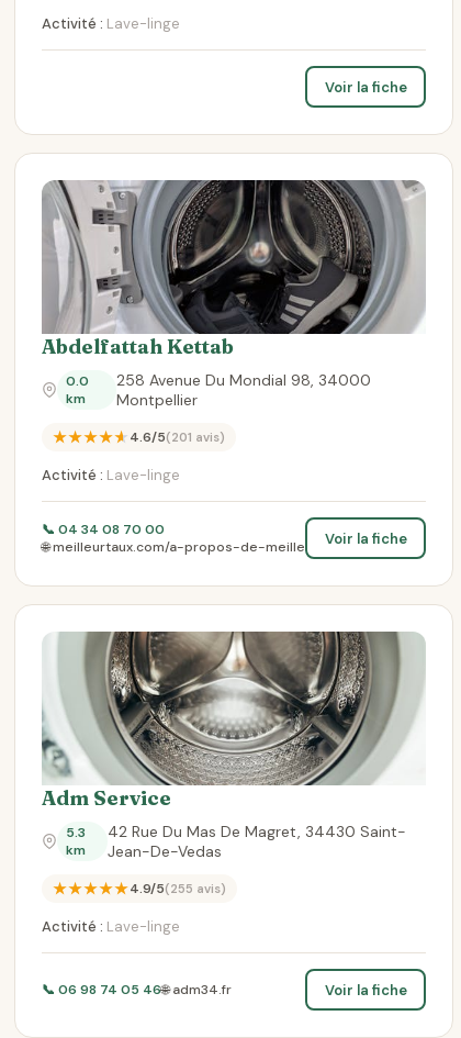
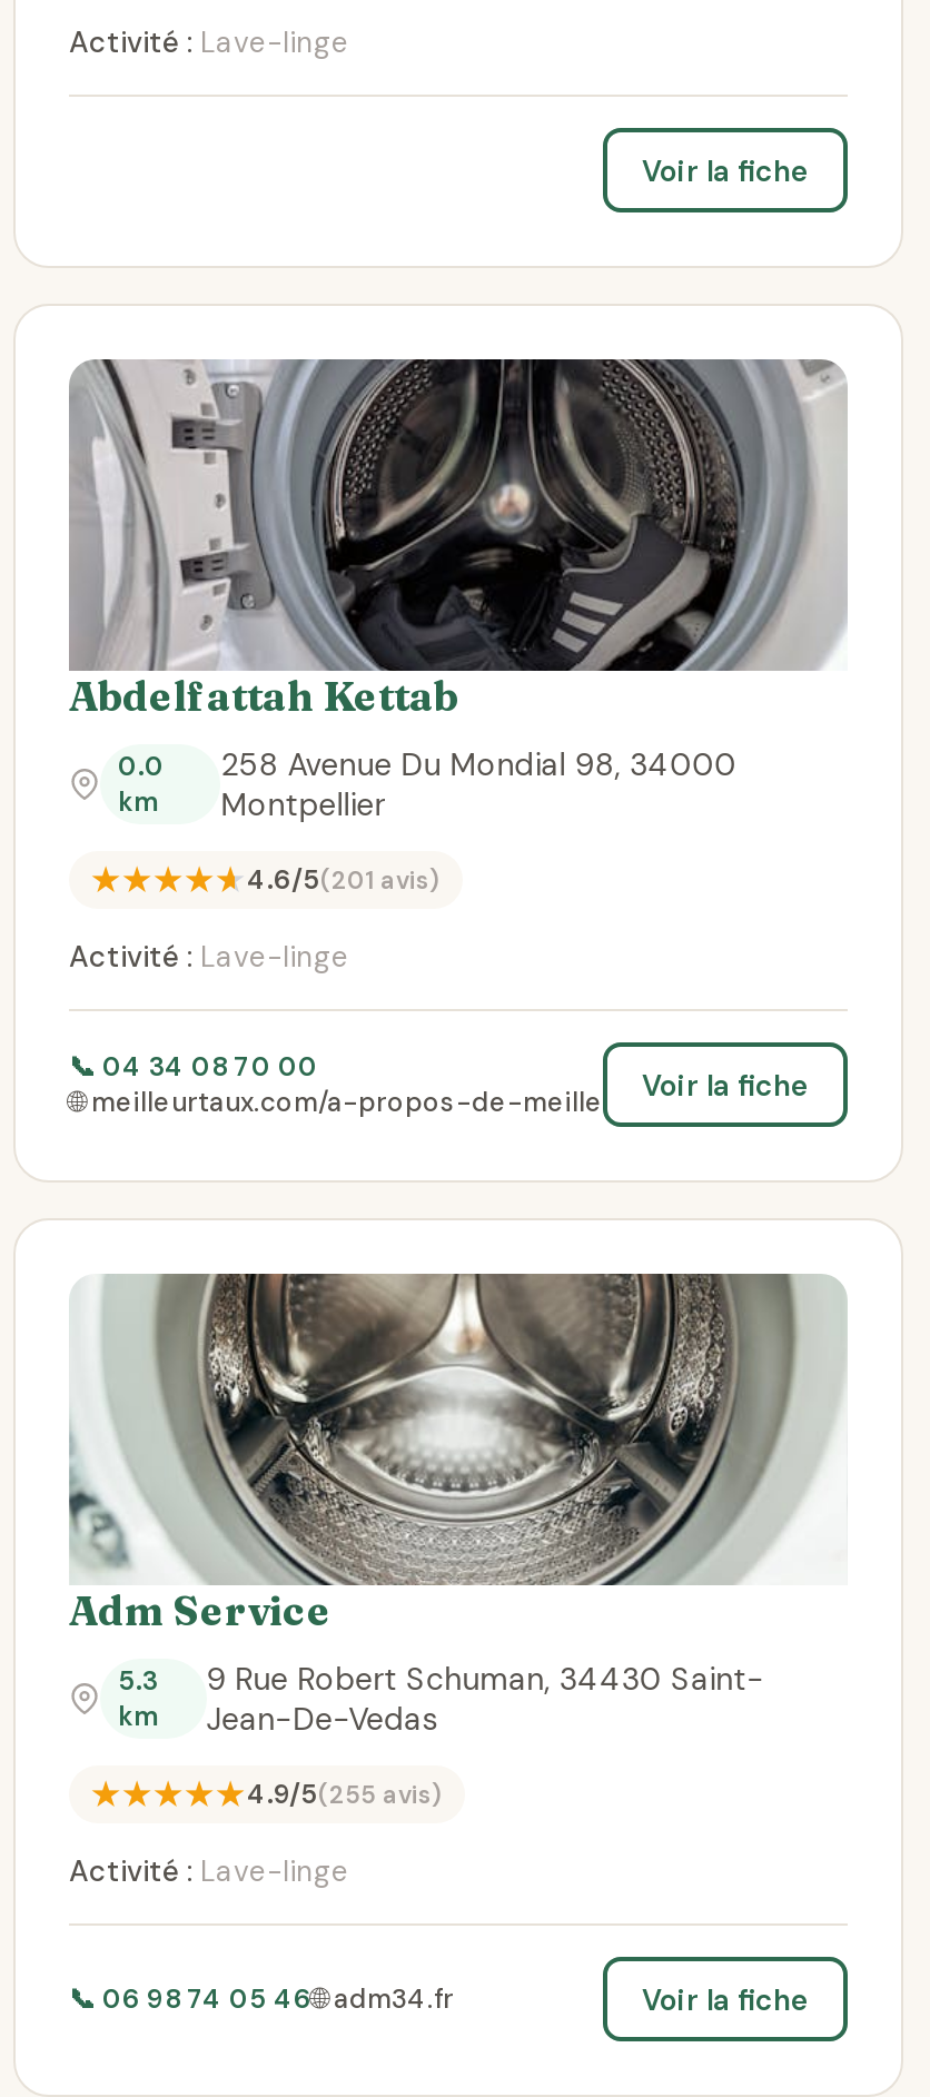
[108,822,406,841] 42 Rue Du Mas De Magret, 34430 Saint- -> [206,1659,765,1699] 9 Rue Robert Schuman, 34430 Saint-

